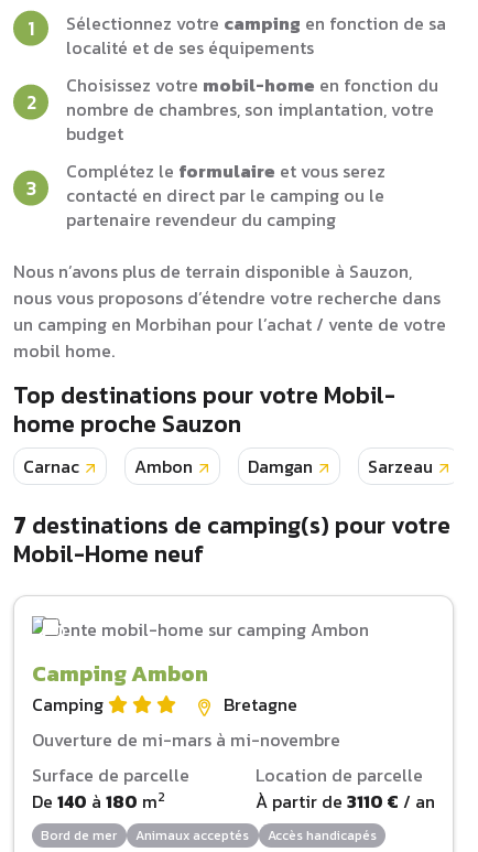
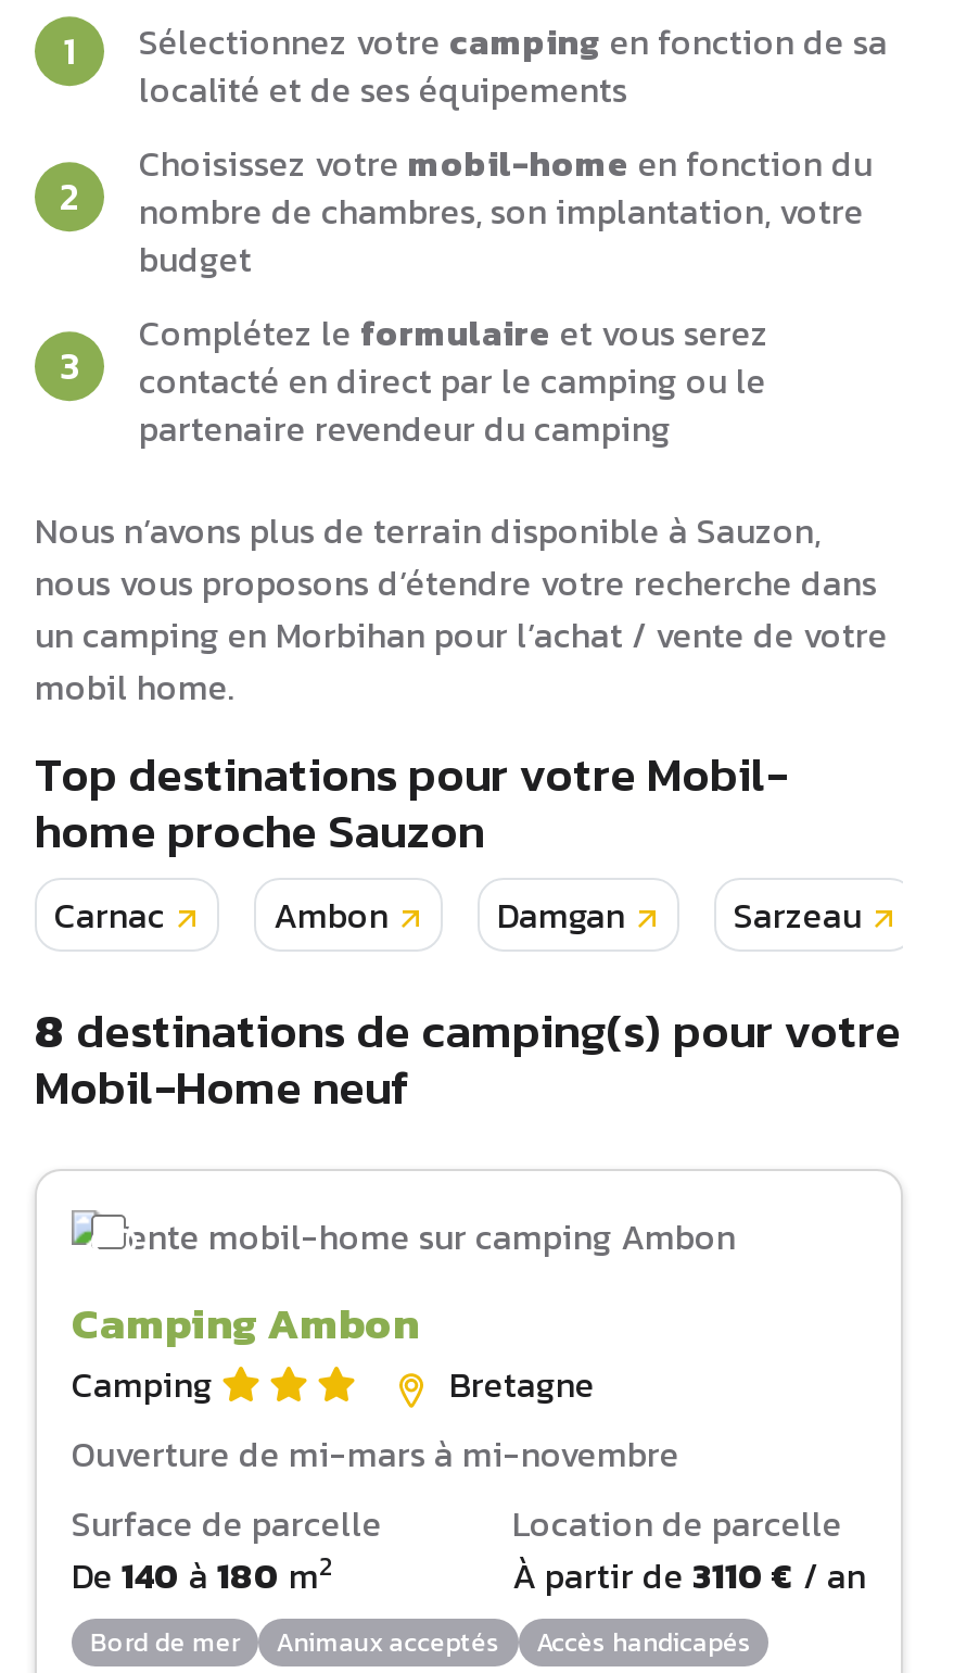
[13,507,450,544] 7 destinations de camping(s) pour votre -> [35,996,901,1067] 8 destinations de camping(s) pour votre

